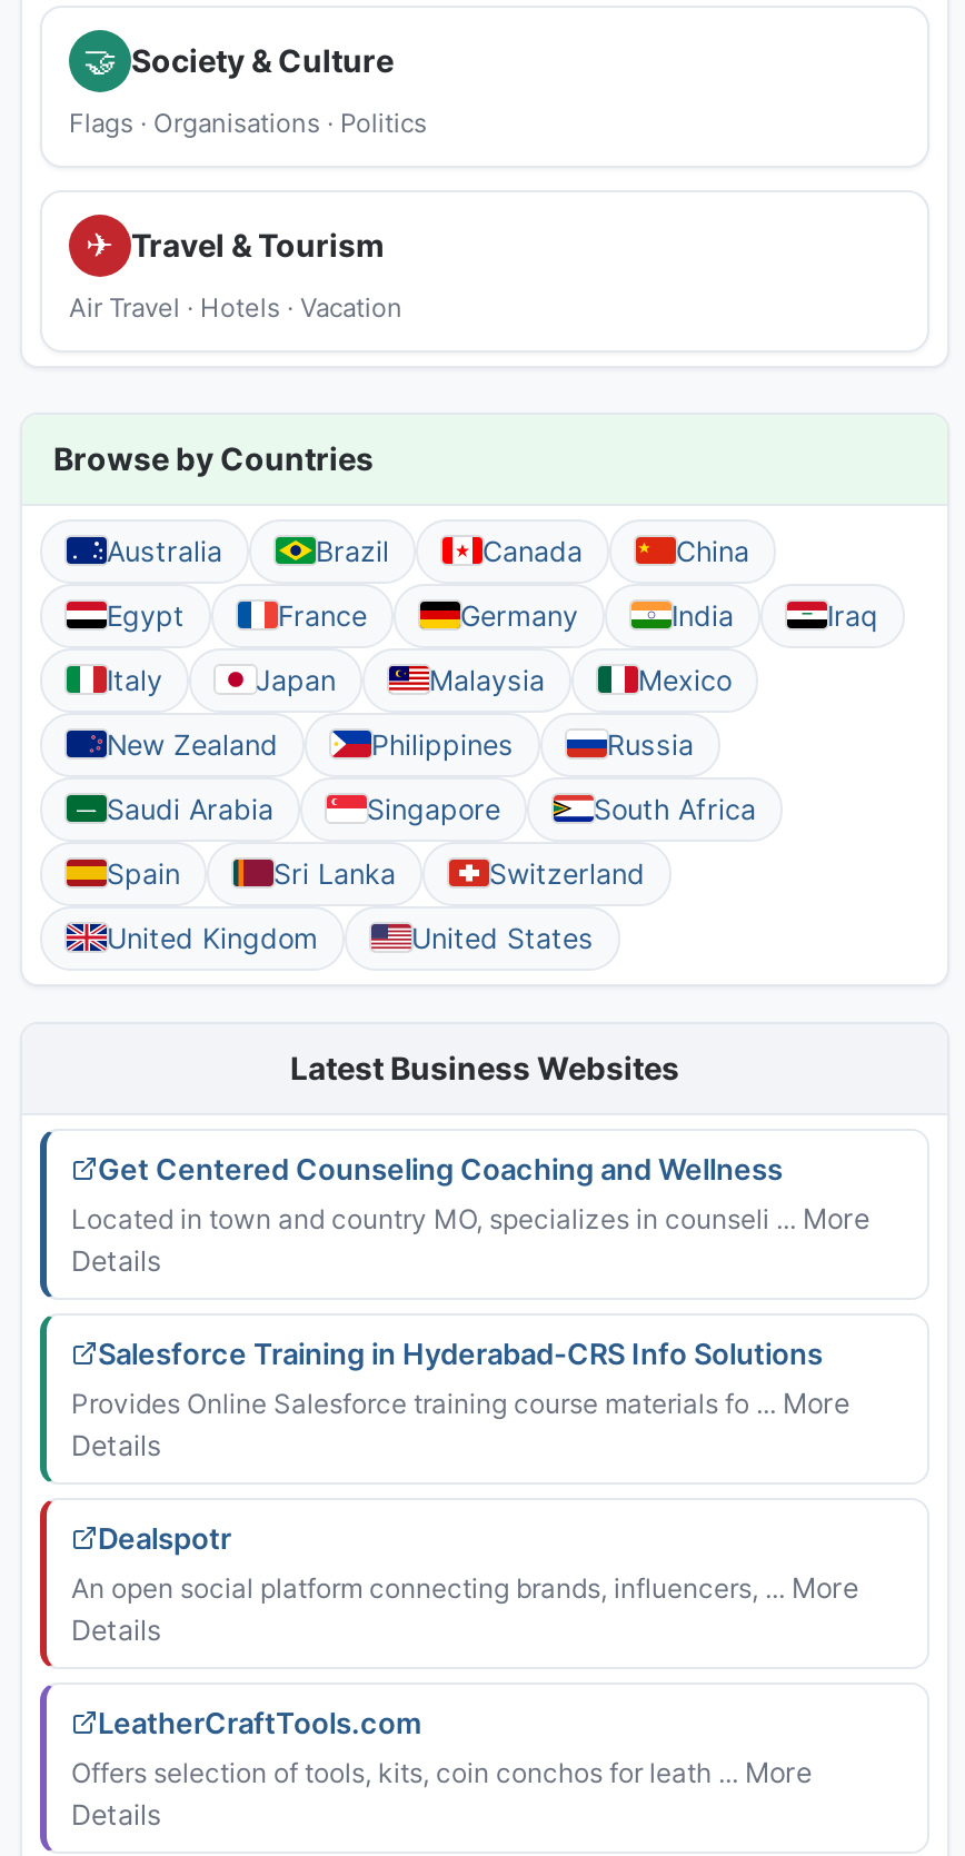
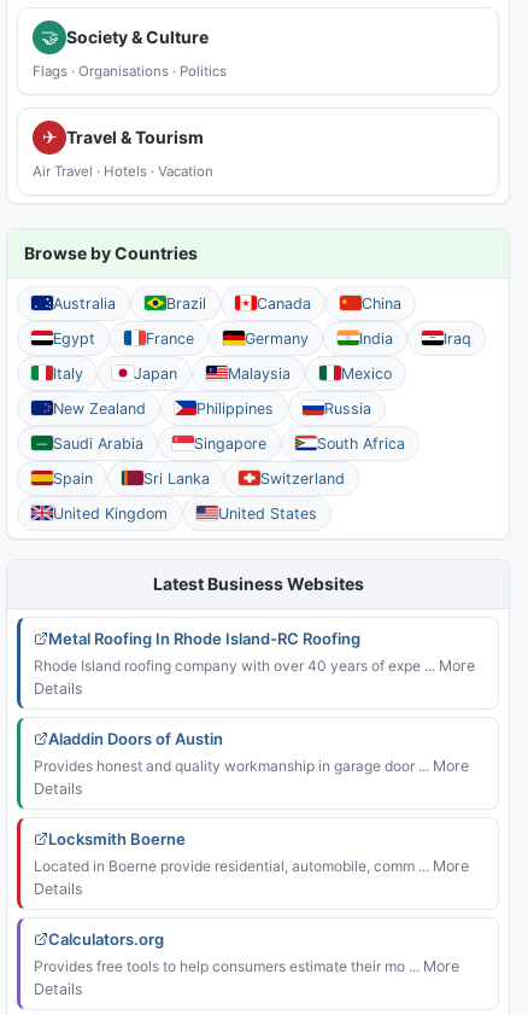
[71,1151,869,1235] Get Centered Counseling Coaching and Wellness | Located in town and country MO, specializes in counseli ... More -> [34,629,475,674] Metal Roofing In Rhode Island-RC Roofing | Rhode Island roofing company with over 40 years of expe ... More
[71,1335,849,1420] Salesforce Training in Hyderabad-CRS Info Solutions | Provides Online Salesforce training course materials fo ... More -> [34,729,469,775] Aladdin Doors of Austin | Provides honest and quality workmanship in garage door ... More
[71,1520,858,1604] Dealspotr | An open social platform connecting brands, influencers, ... More -> [34,829,469,875] Locksmith Boerne | Located in Boerne provide residential, automobile, comm ... More
[71,1704,812,1789] LeatherCraftTools.com | Offers selection of tools, kits, coin conchos for leath ... More -> [34,929,459,975] Calculators.org | Provides free tools to help consumers estimate their mo ... More

